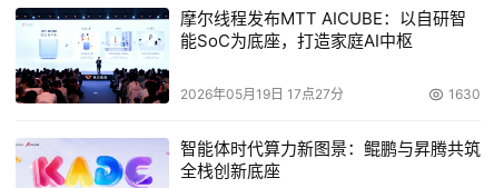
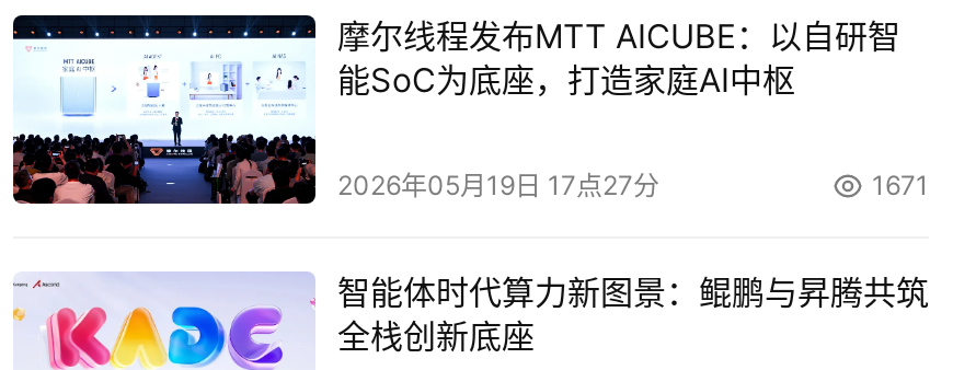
[448,85,481,102] 1630 -> [872,168,929,201] 1671

